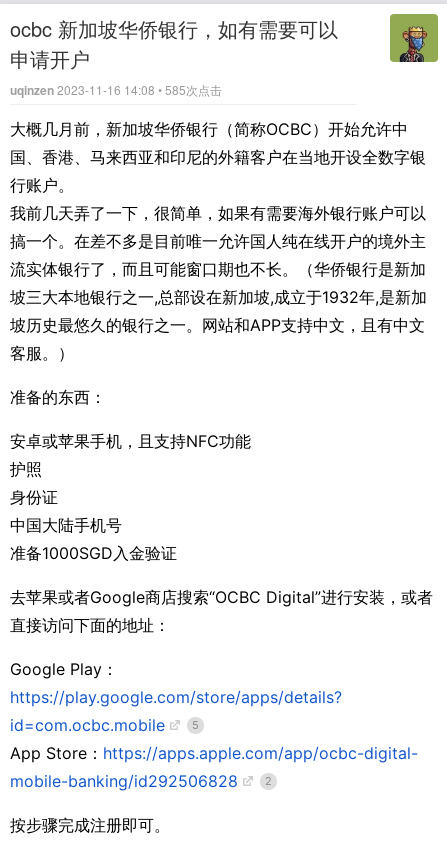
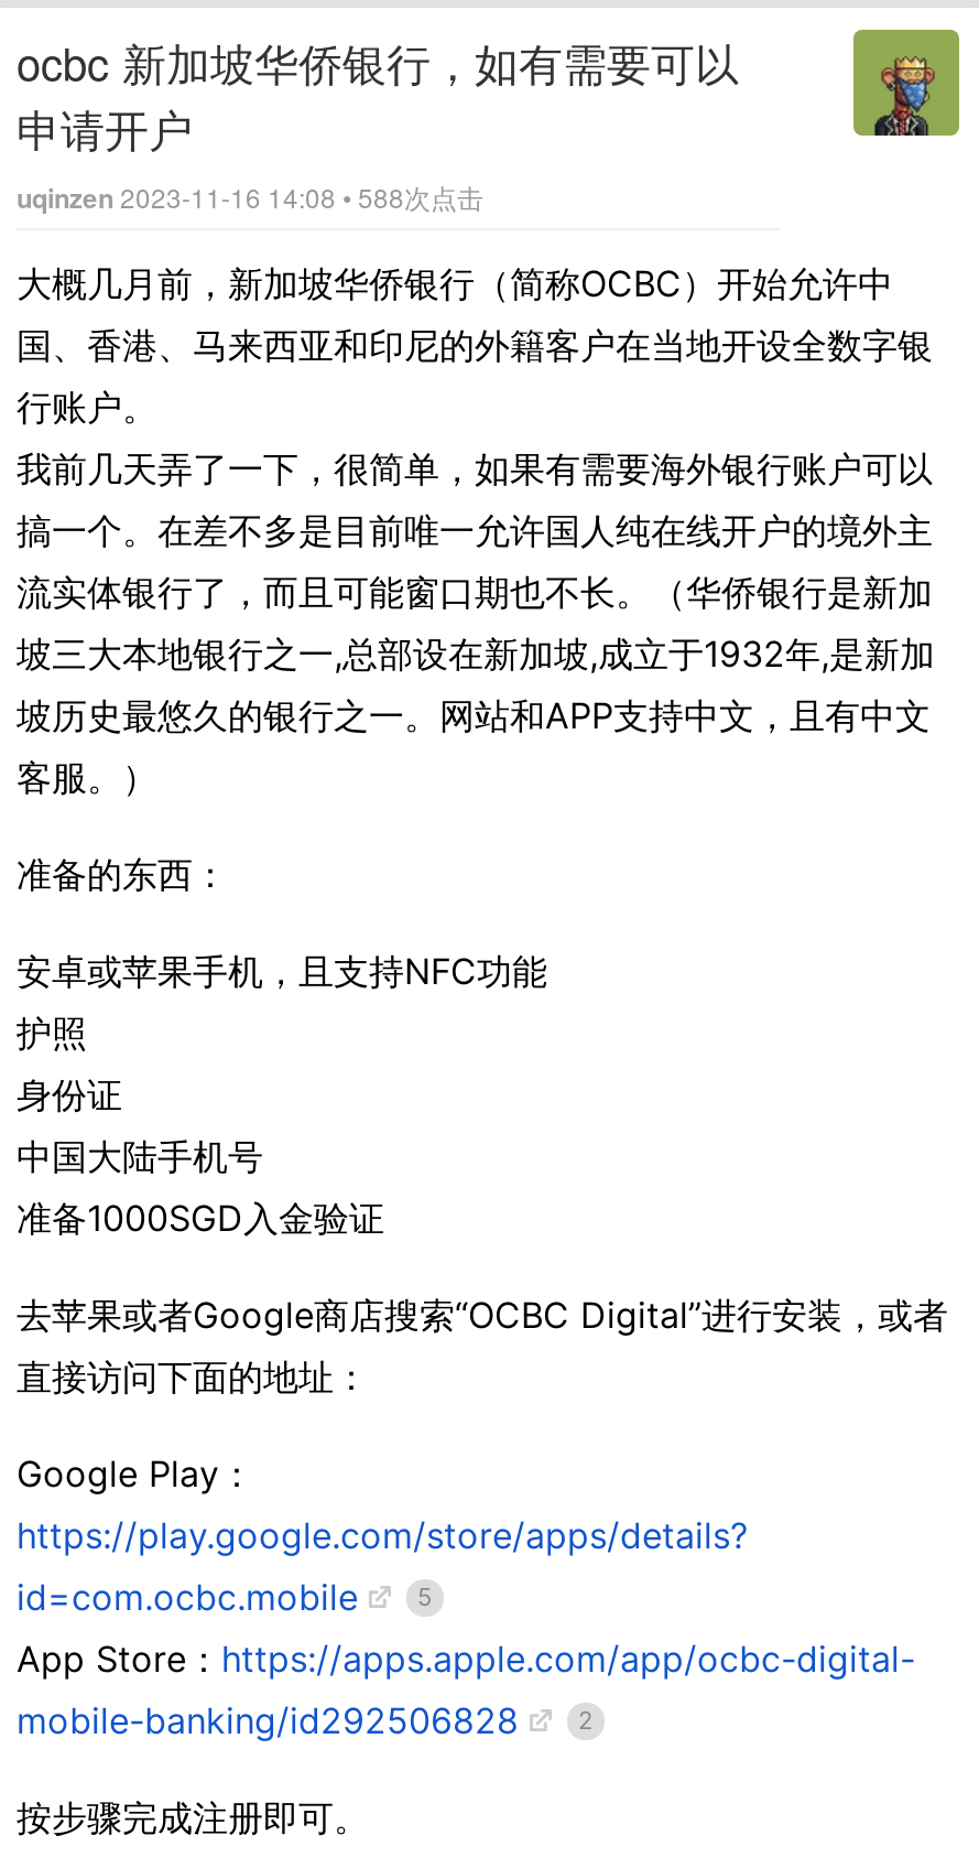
[10,81,222,99] uqinzen 2023-11-16 14:08 • 585次点击 -> [17,177,483,217] uqinzen 2023-11-16 14:08 • 588次点击

